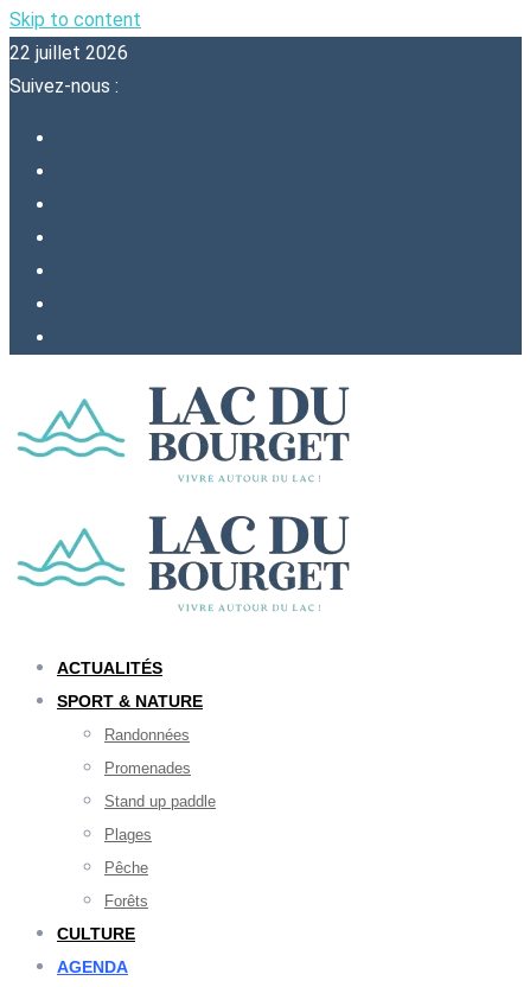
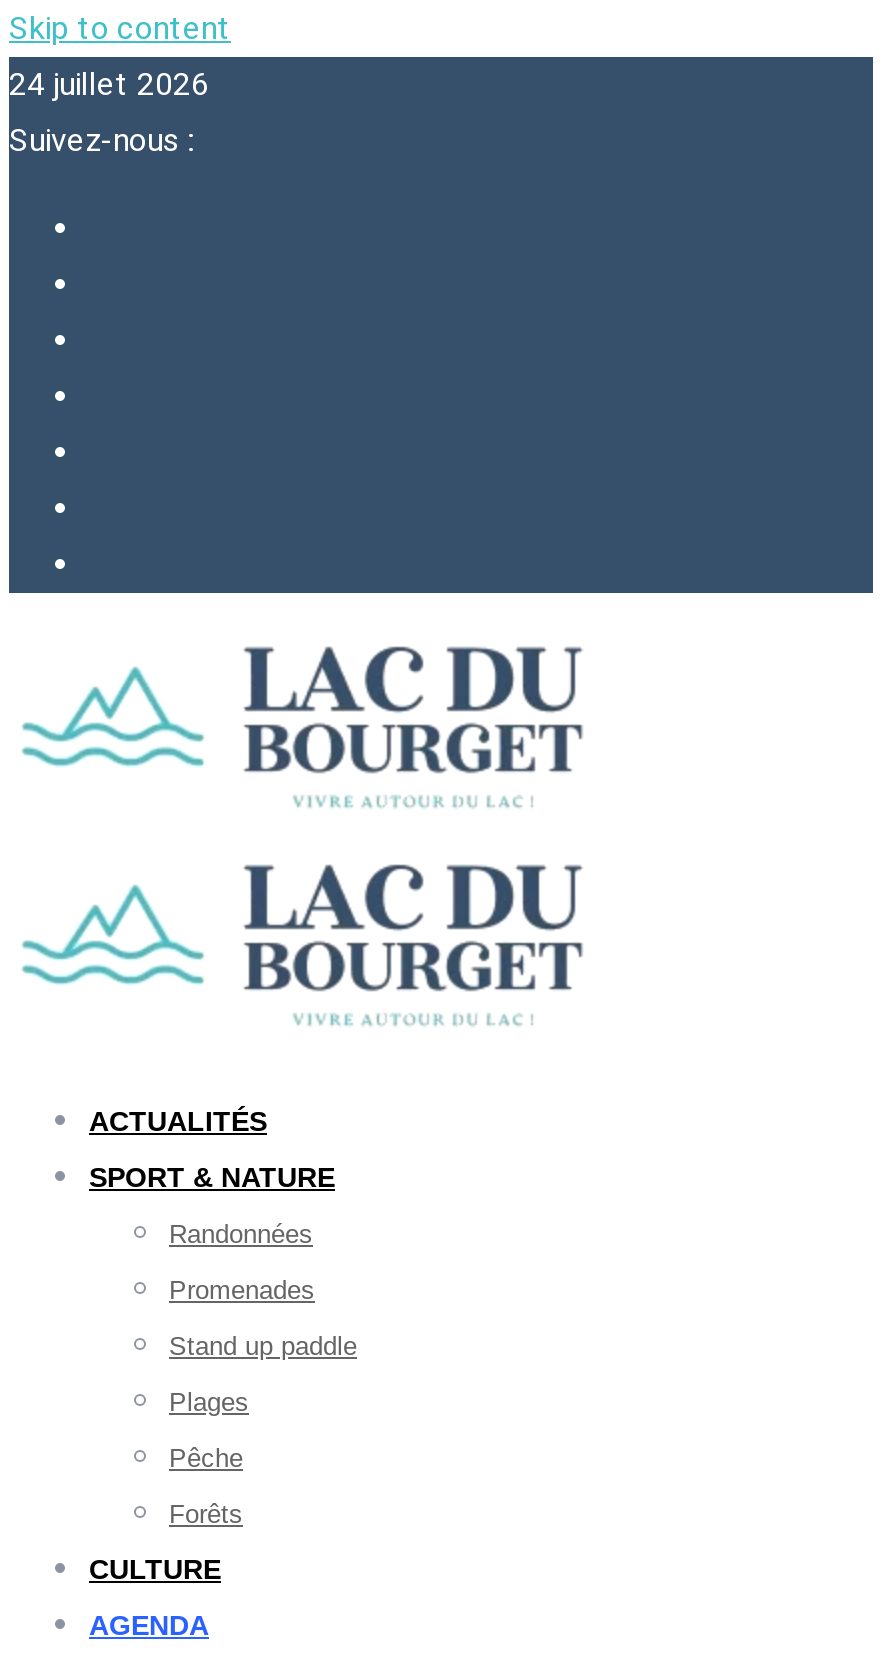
[9,42,128,64] 22 juillet 2026 -> [9,65,209,103] 24 juillet 2026

